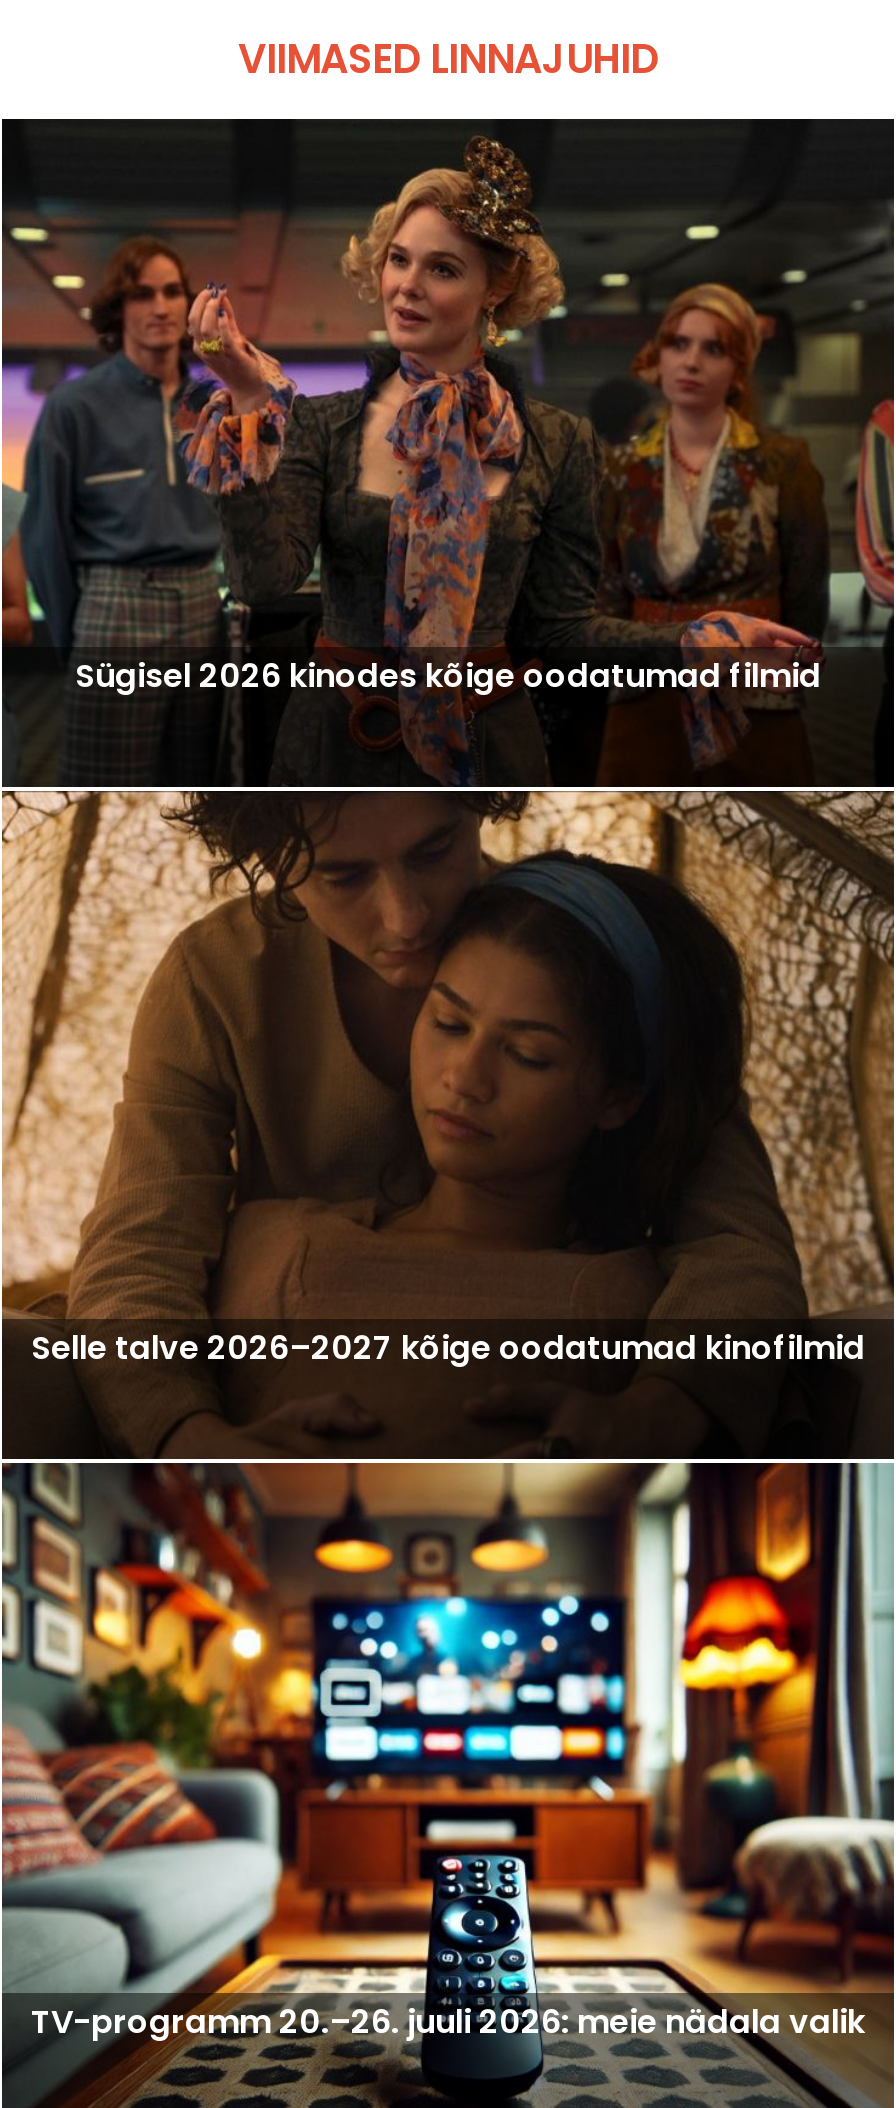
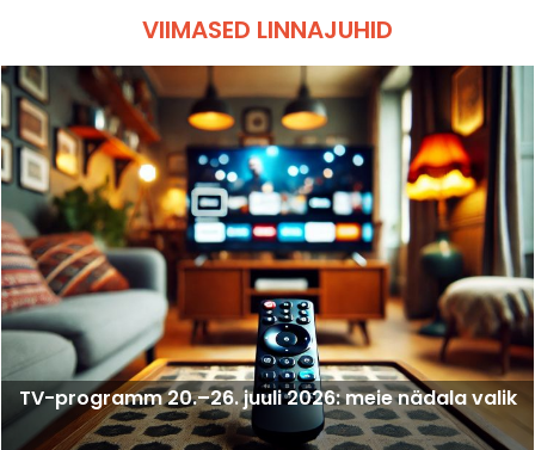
[6,117,890,1319] [image] | Sügisel 2026 kinodes kõige oodatumad filmid -> none
[31,1326,865,1372] Selle talve 2026–2027 kõige oodatumad kinofilmid -> none
[6,1387,890,1463] [image] -> none

